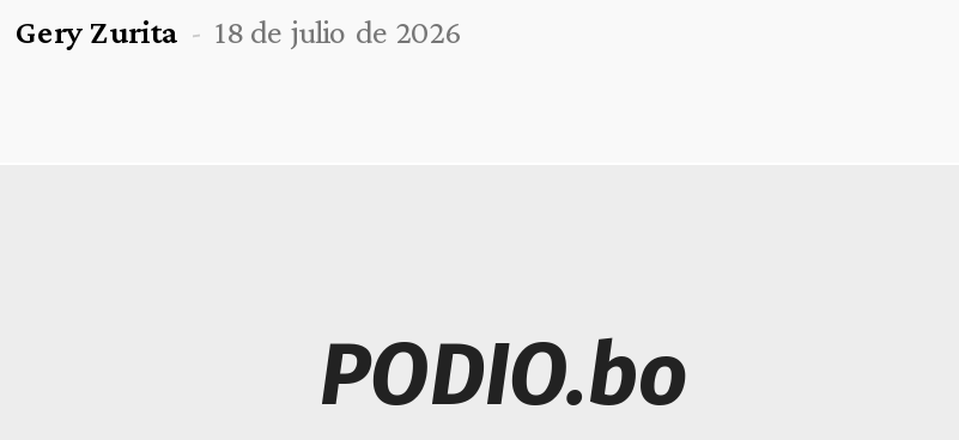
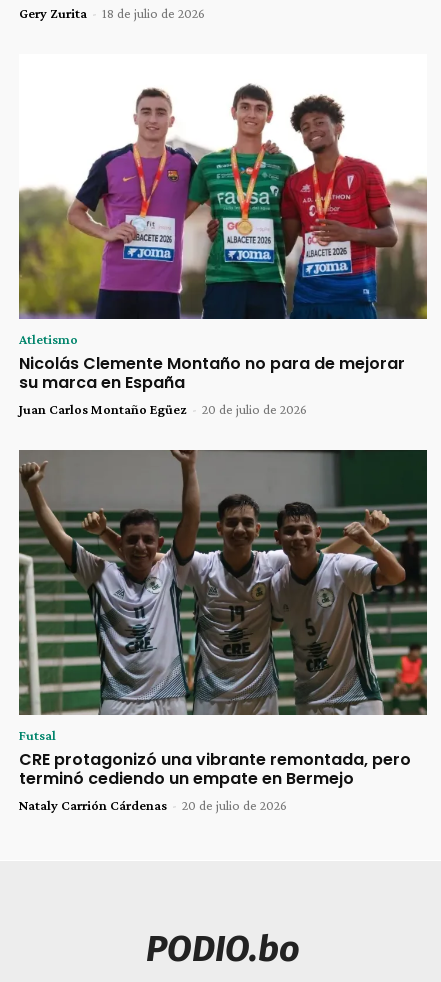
none -> [18,83,428,417] [image] | Atletismo | Nicolás Clemente Montaño no para de mejorar | su marca en España | Juan Carlos Montaño Egüez - 20 de julio de 2026
none -> [18,449,428,813] [image] | Futsal | CRE protagonizó una vibrante remontada, pero | terminó cediendo un empate en Bermejo | Nataly Carrión Cárdenas - 20 de julio de 2026

